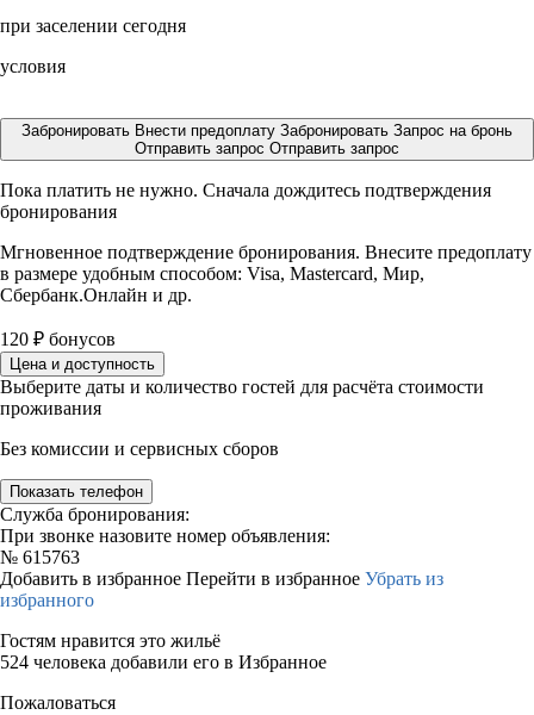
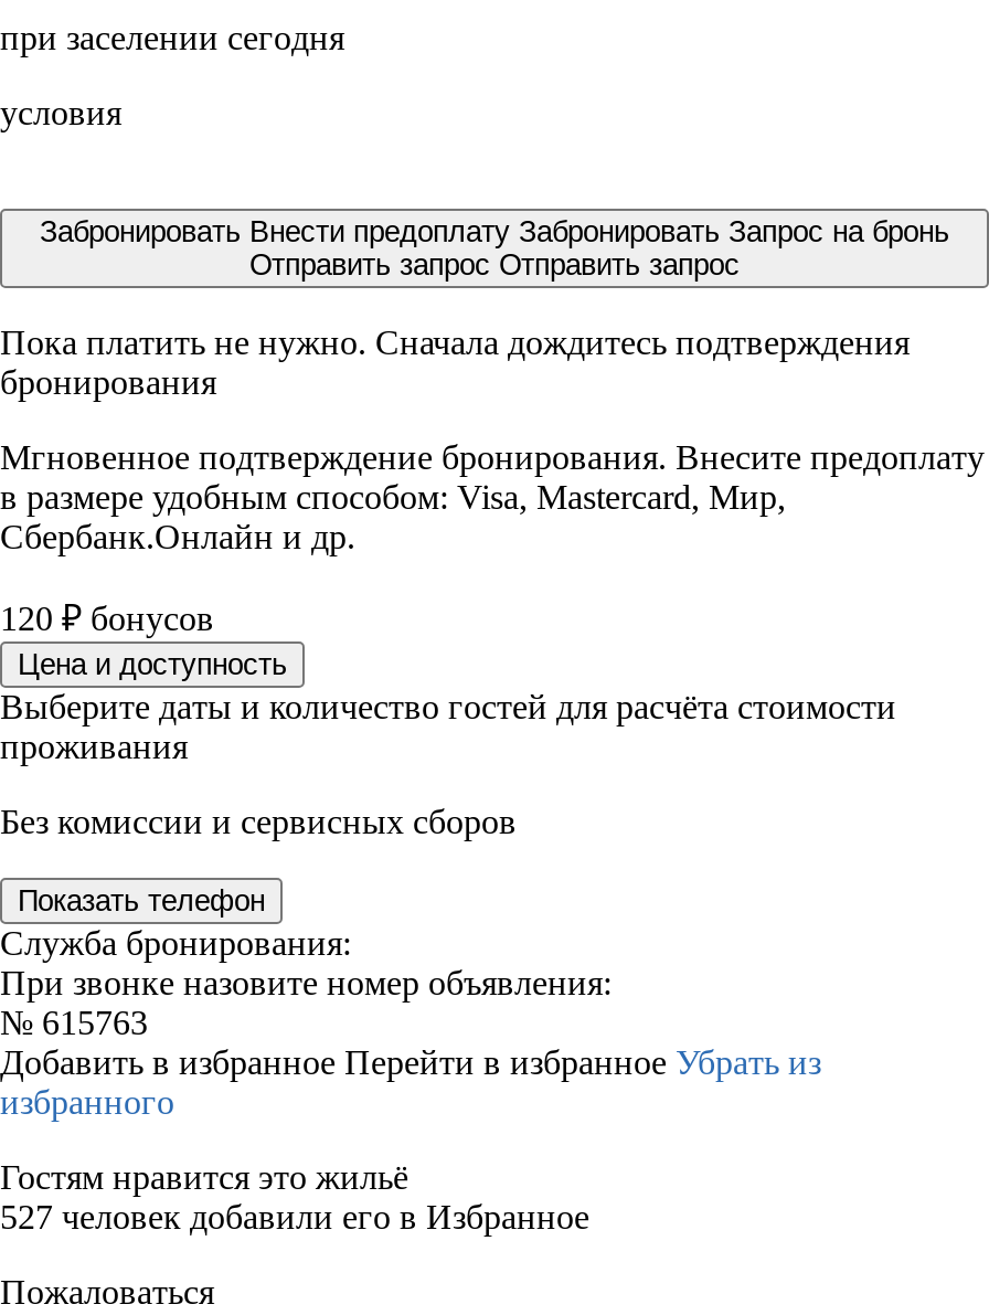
[0,652,327,672] 524 человека добавили его в Избранное -> [0,1198,589,1236] 527 человек добавили его в Избранное

